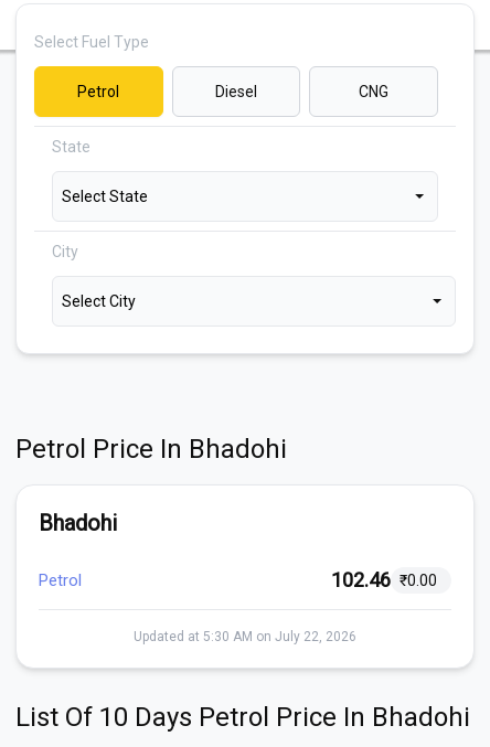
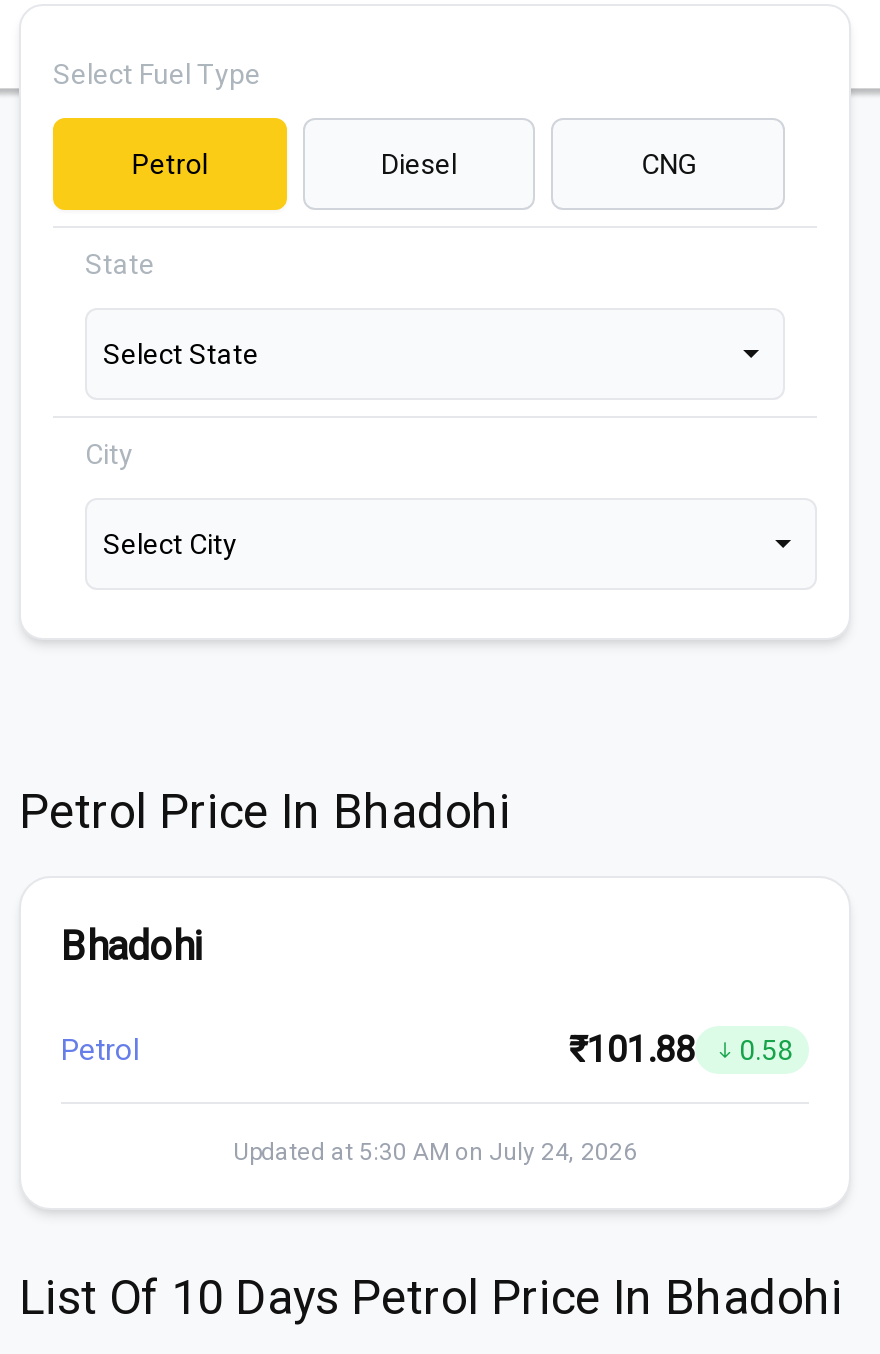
[331,568,437,592] 102.46 ₹0.00 -> [569,1028,793,1070] ₹101.88 | 0.58
[134,629,356,644] Updated at 5:30 AM on July 22, 2026 -> [233,1138,637,1166] Updated at 5:30 AM on July 24, 2026

